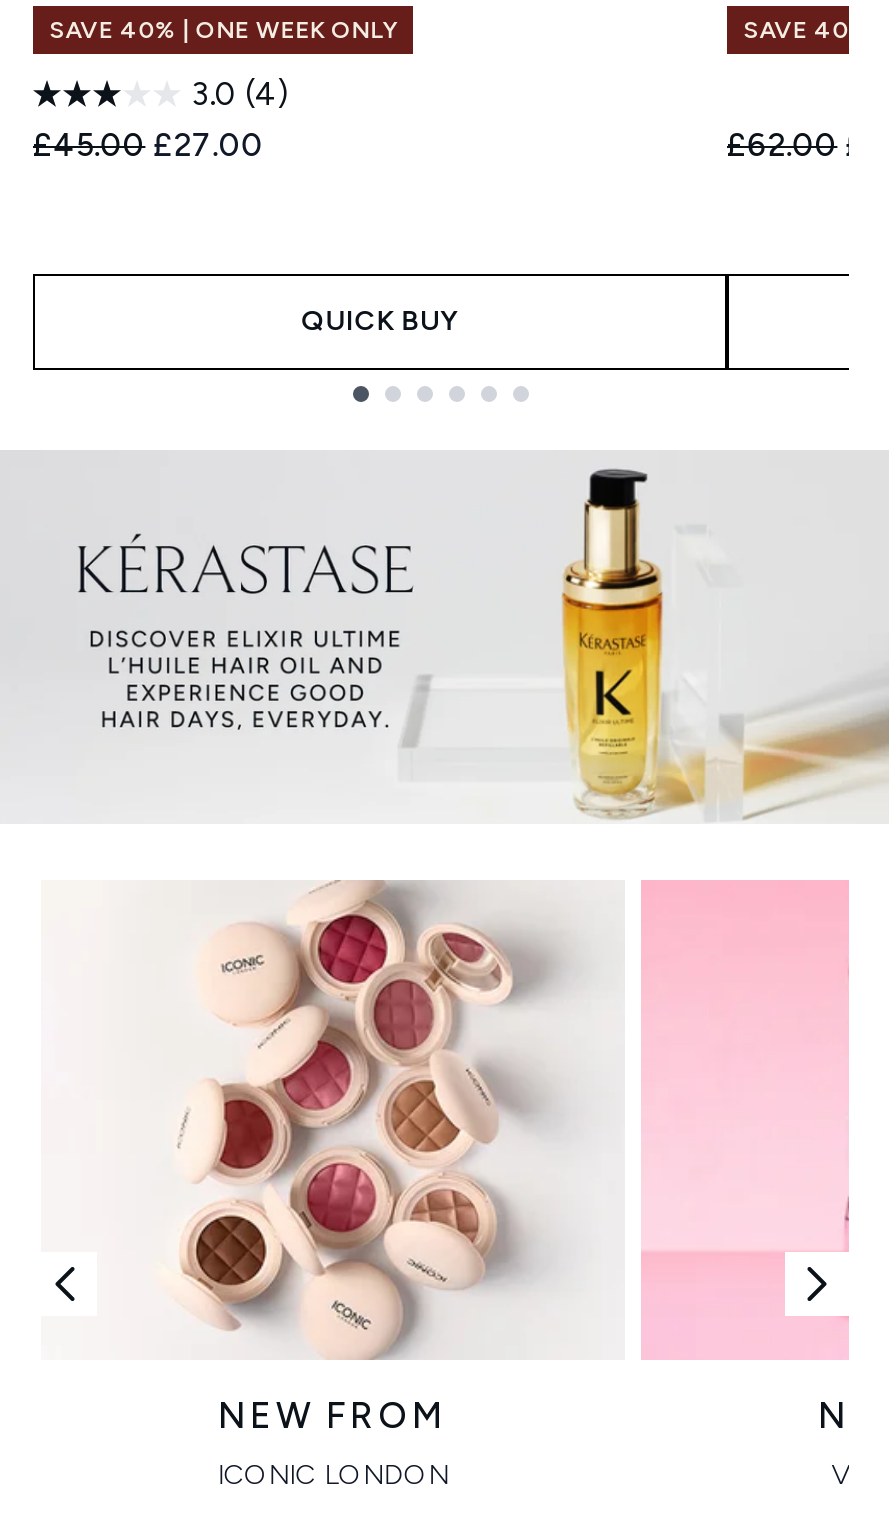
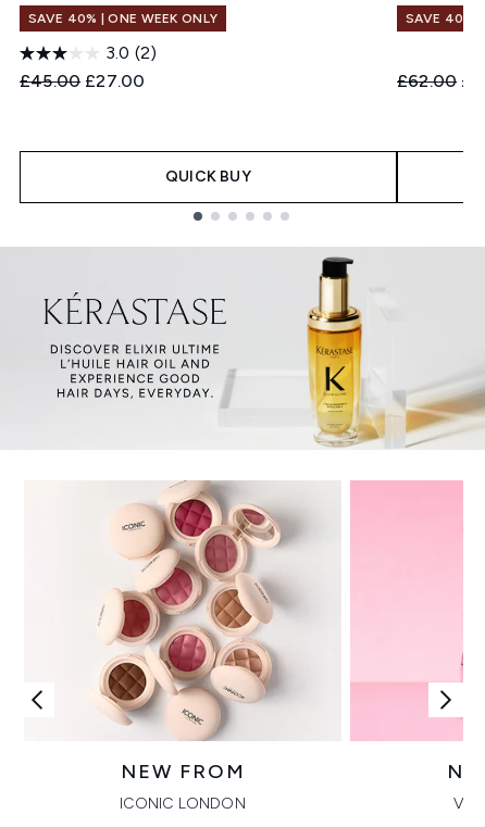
[191,74,289,112] 3.0 (4) -> [105,42,157,63] 3.0 (2)

